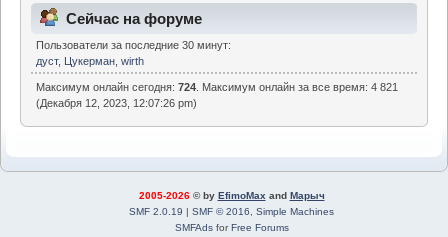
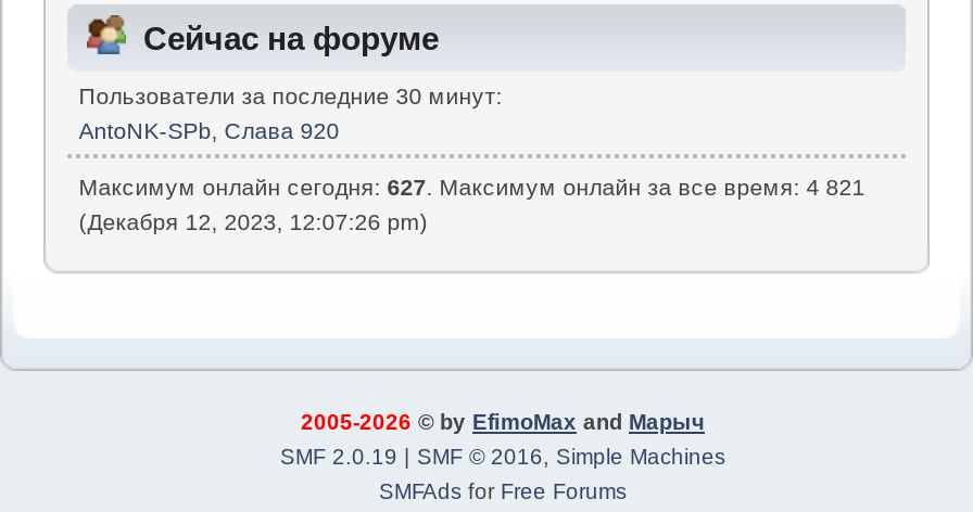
[36,55,144,67] дуст, Цукерман, wirth -> [79,118,339,144] AntoNK-SPb, Слава 920
[36,81,398,93] Максимум онлайн сегодня: 724. Максимум онлайн за все время: 4 821 -> [79,173,865,199] Максимум онлайн сегодня: 627. Максимум онлайн за все время: 4 821

